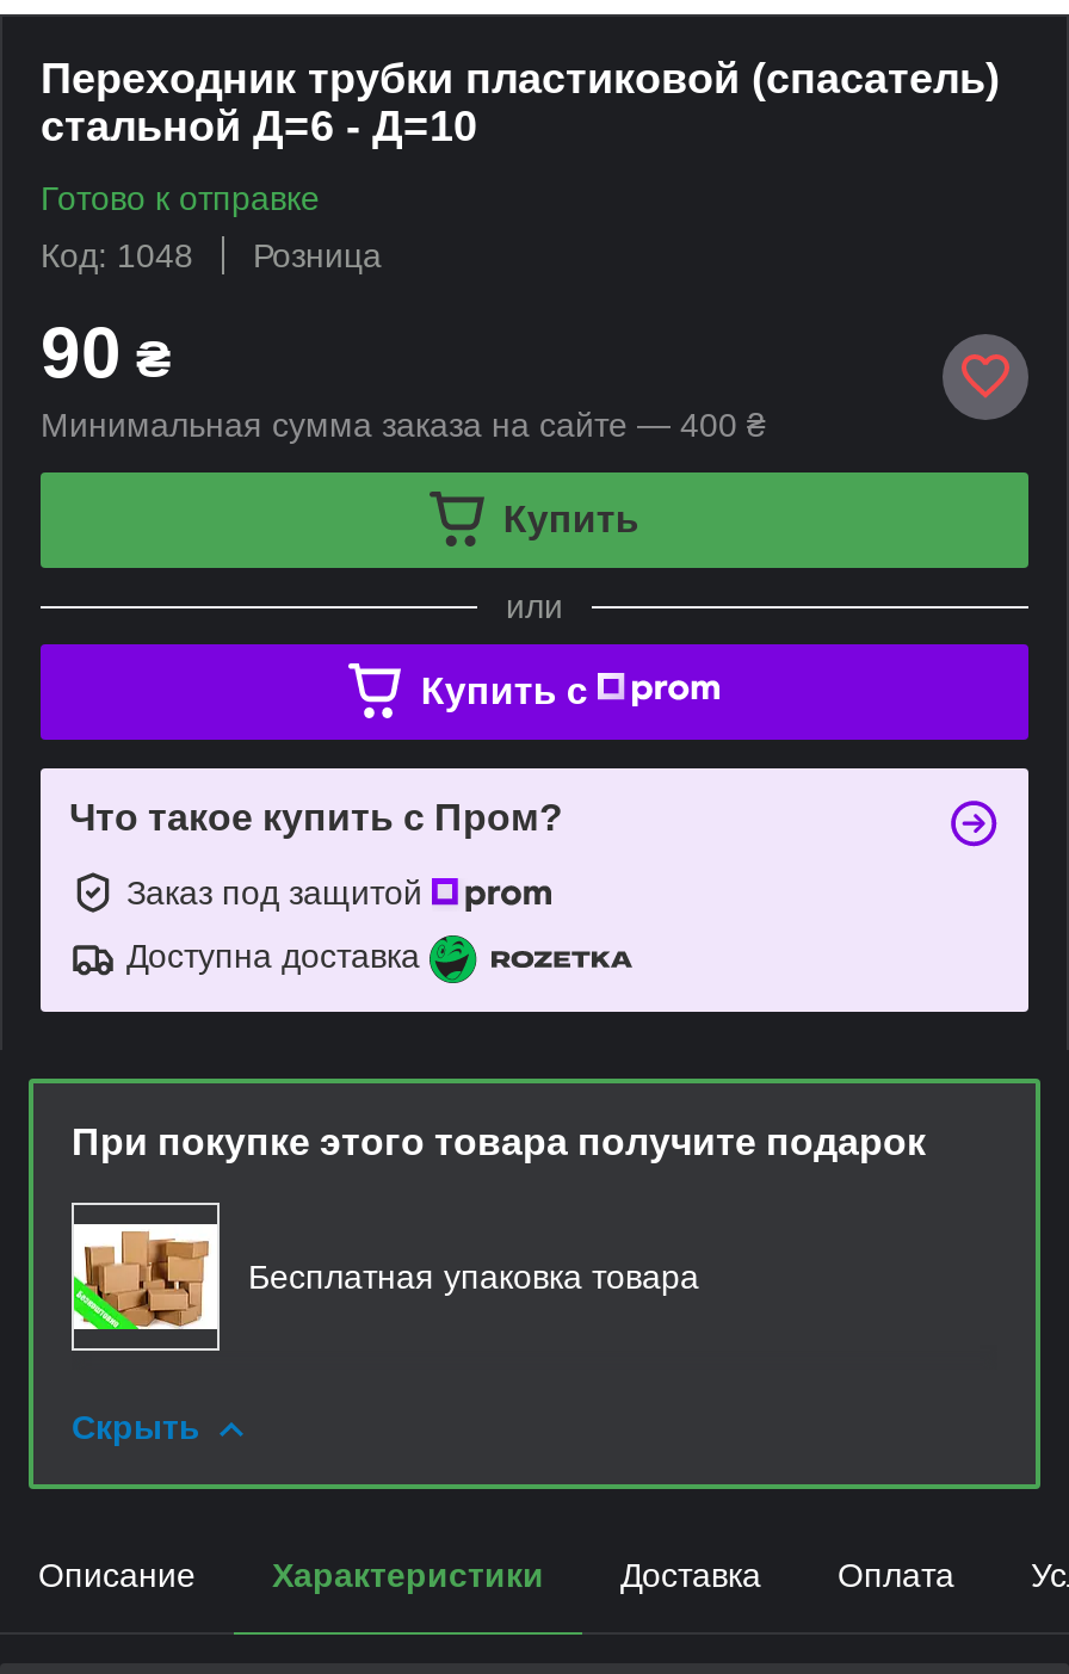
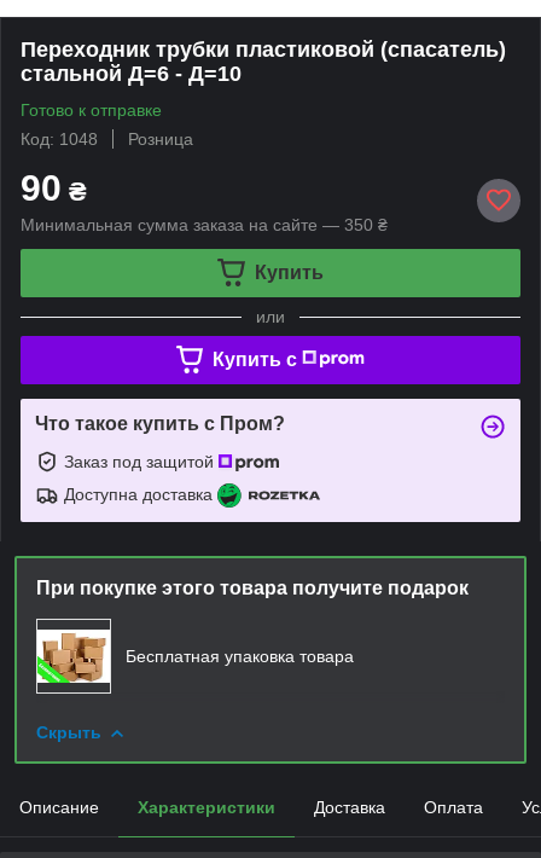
[41,405,766,443] Минимальная сумма заказа на сайте — 400 ₴ -> [21,215,388,234] Минимальная сумма заказа на сайте — 350 ₴

